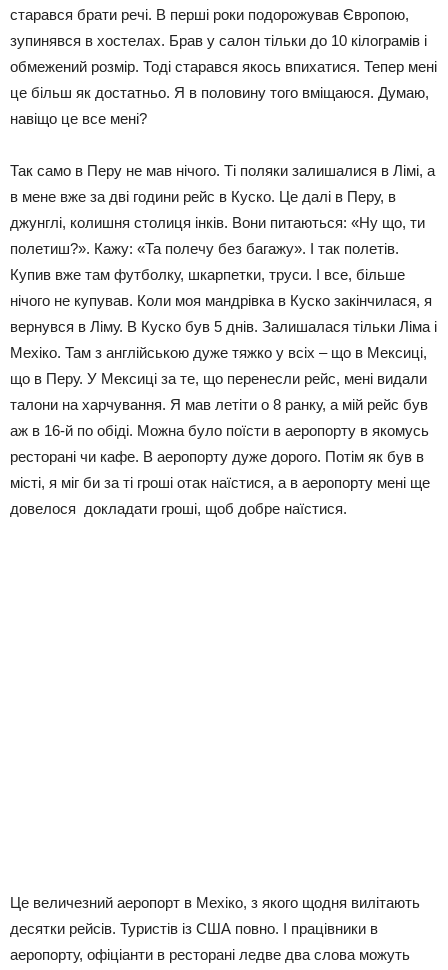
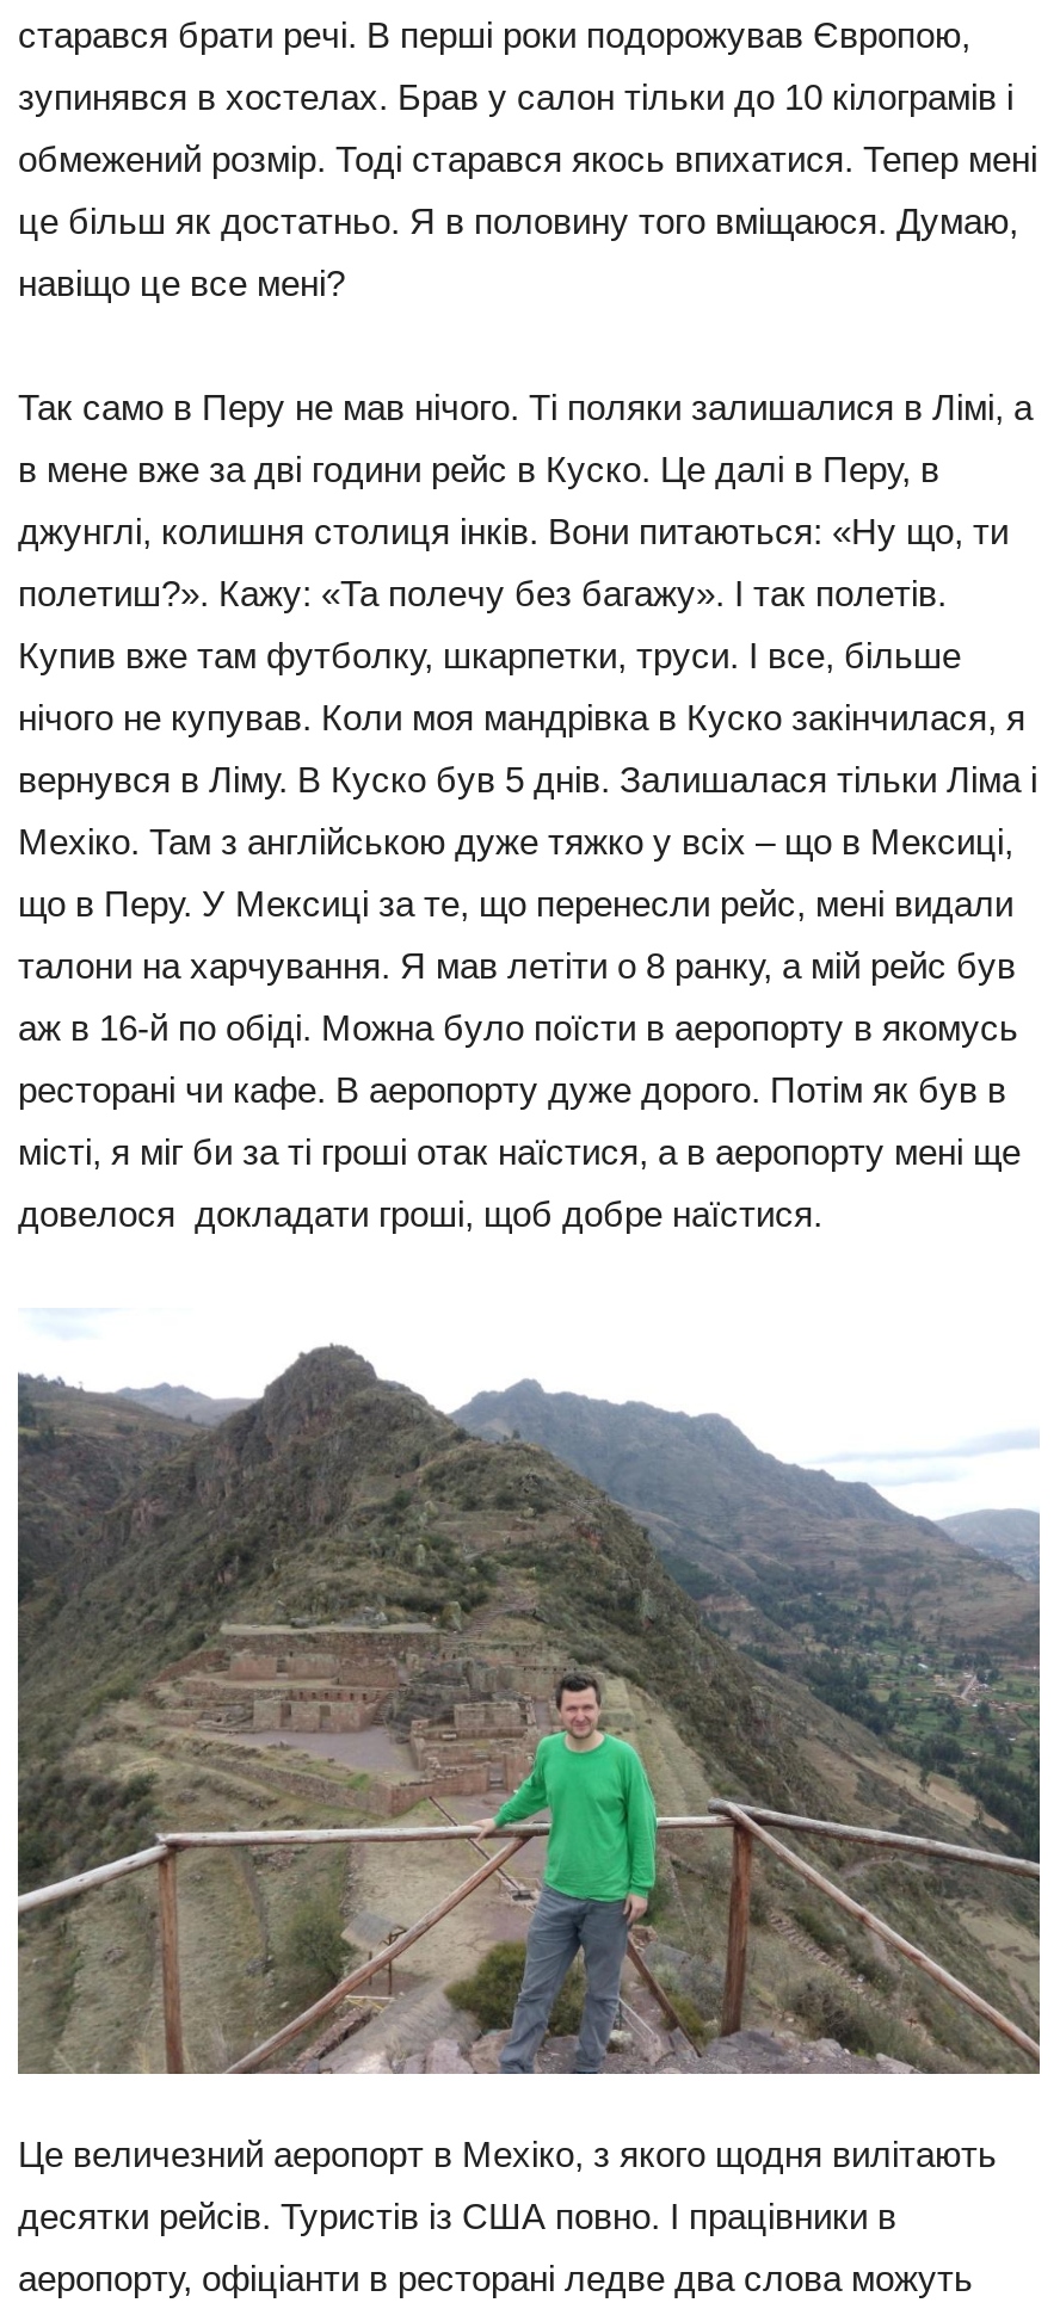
none -> [16,1342,1042,2078] [image]

